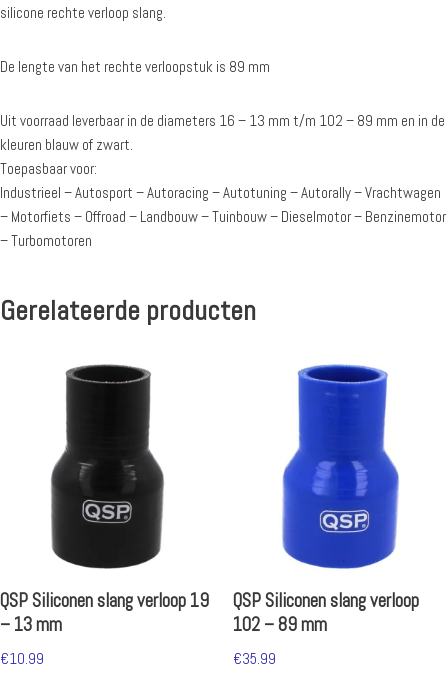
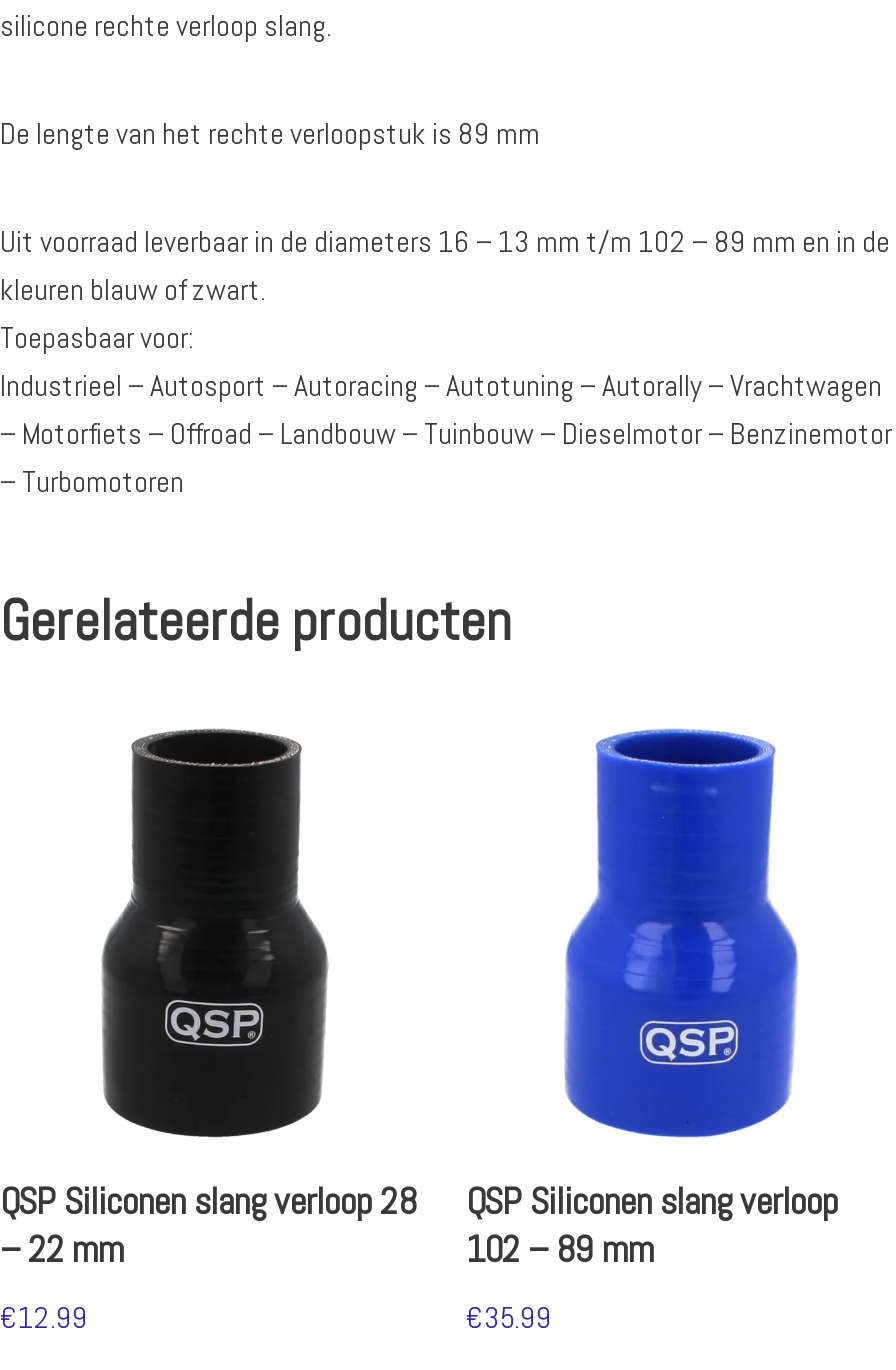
[0,589,209,613] QSP Siliconen slang verloop 19 -> [0,1178,416,1226] QSP Siliconen slang verloop 28
[0,613,62,637] – 13 mm -> [0,1226,124,1274] – 22 mm
[0,648,44,667] €10.99 -> [0,1297,88,1335] €12.99

